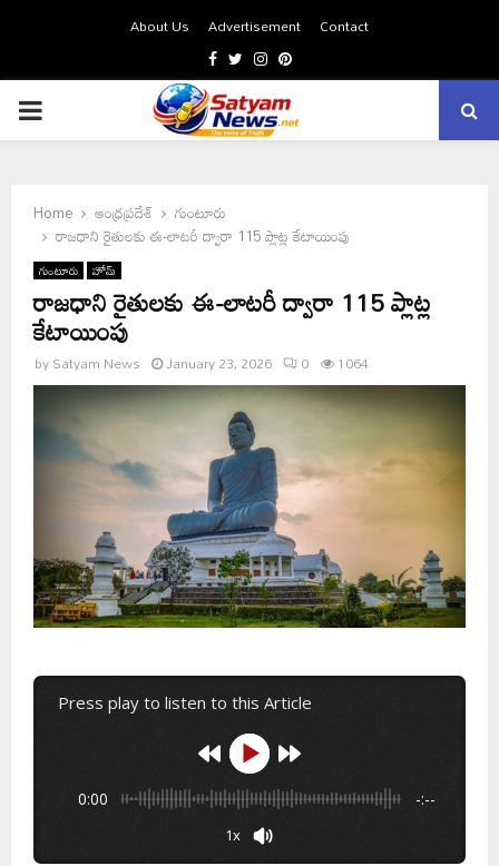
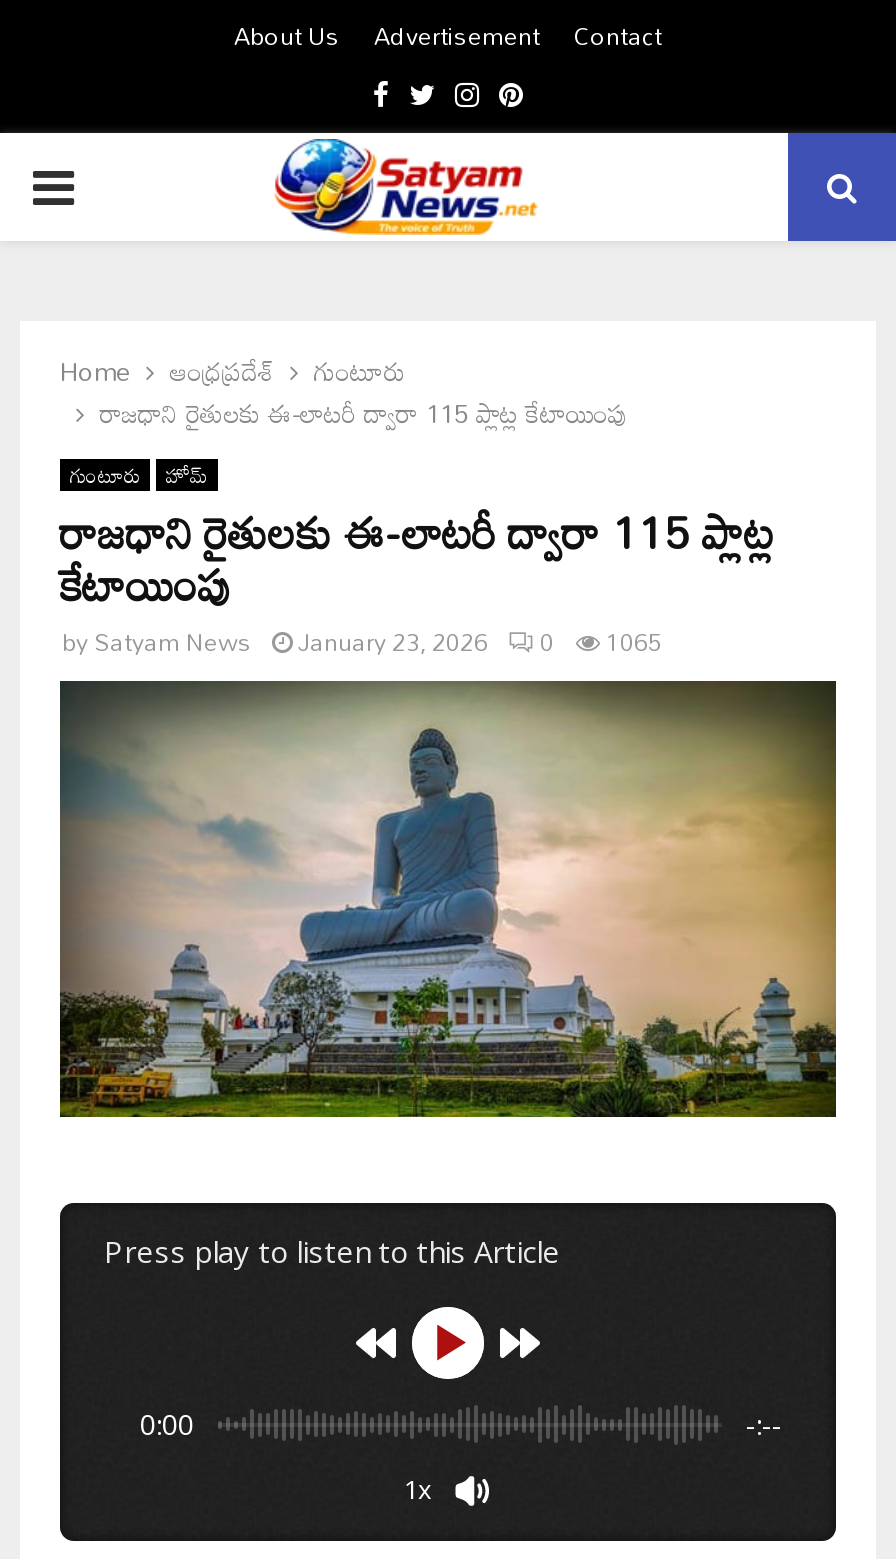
[35,350,369,376] by Satyam News January 23, 2026 0 1064 -> [62,617,662,665] by Satyam News January 23, 2026 0 1065

